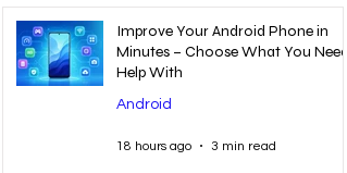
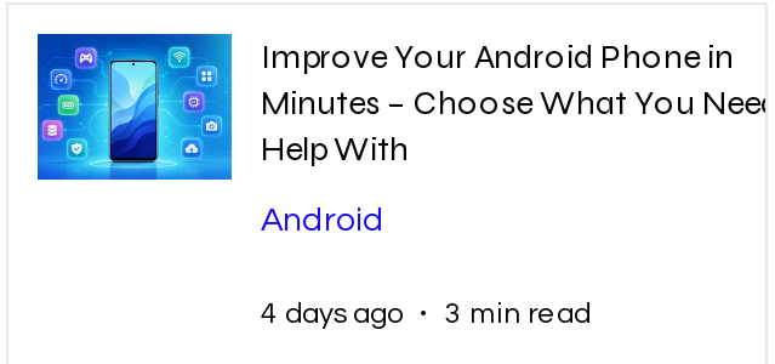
[116,139,276,153] 18 hours ago 3 min read -> [261,297,591,329] 4 days ago 3 min read

